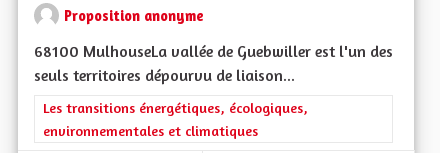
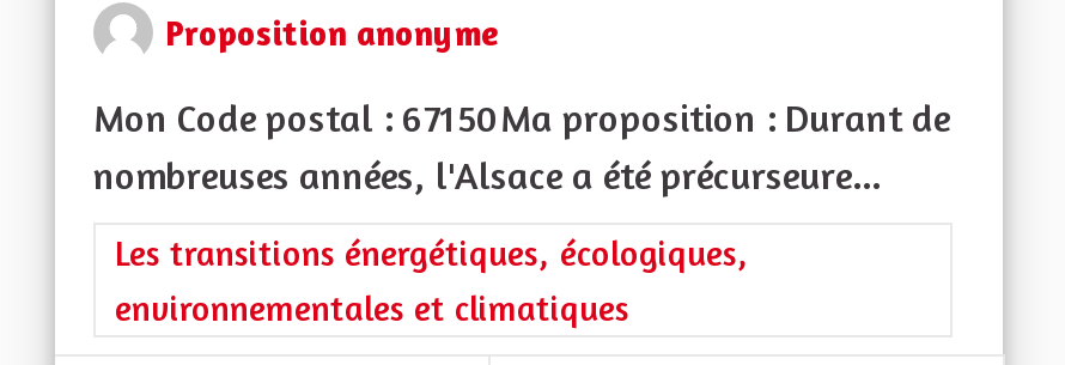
[34,41,393,85] 68100 MulhouseLa vallée de Guebwiller est l'un des | seuls territoires dépourvu de liaison... -> [93,94,950,199] Mon Code postal : 67150Ma proposition : Durant de | nombreuses années, l'Alsace a été précurseure...

